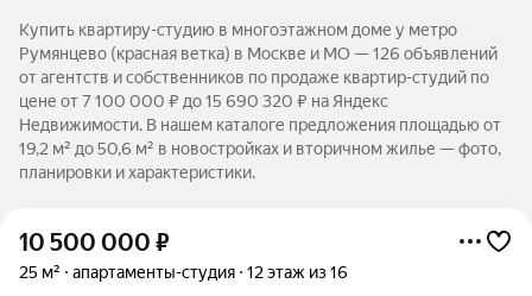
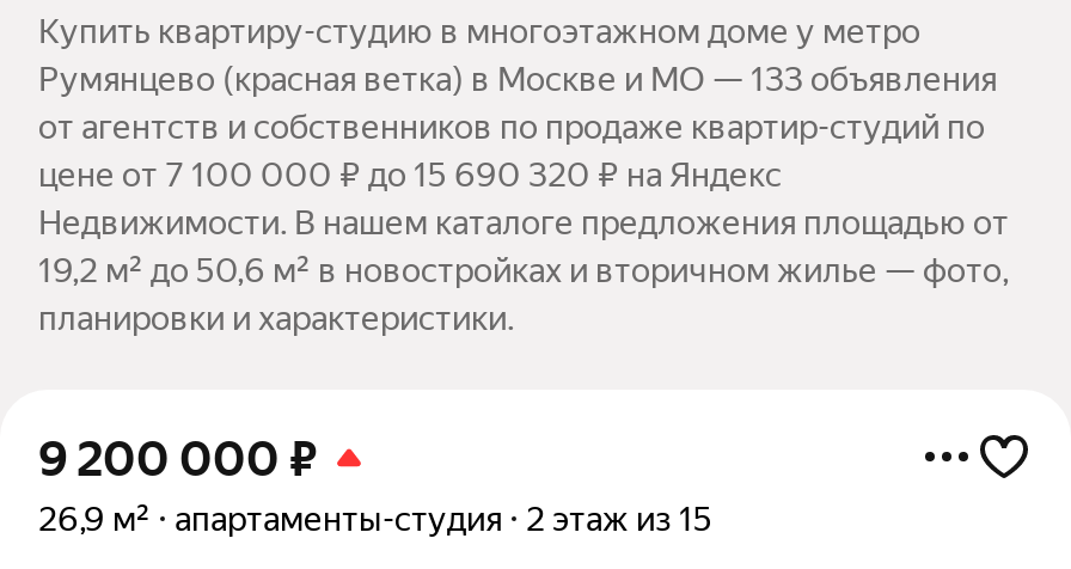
[19,44,498,63] Румянцево (красная ветка) в Москве и МО — 126 объявлений -> [38,60,997,98] Румянцево (красная ветка) в Москве и МО — 133 объявления
[19,228,170,257] 10 500 000 ₽ -> [38,431,318,488] 9 200 000 ₽
[19,263,61,282] 25 м² -> [38,500,151,538] 26,9 м²
[247,263,348,282] 12 этаж из 16 -> [526,500,712,538] 2 этаж из 15

